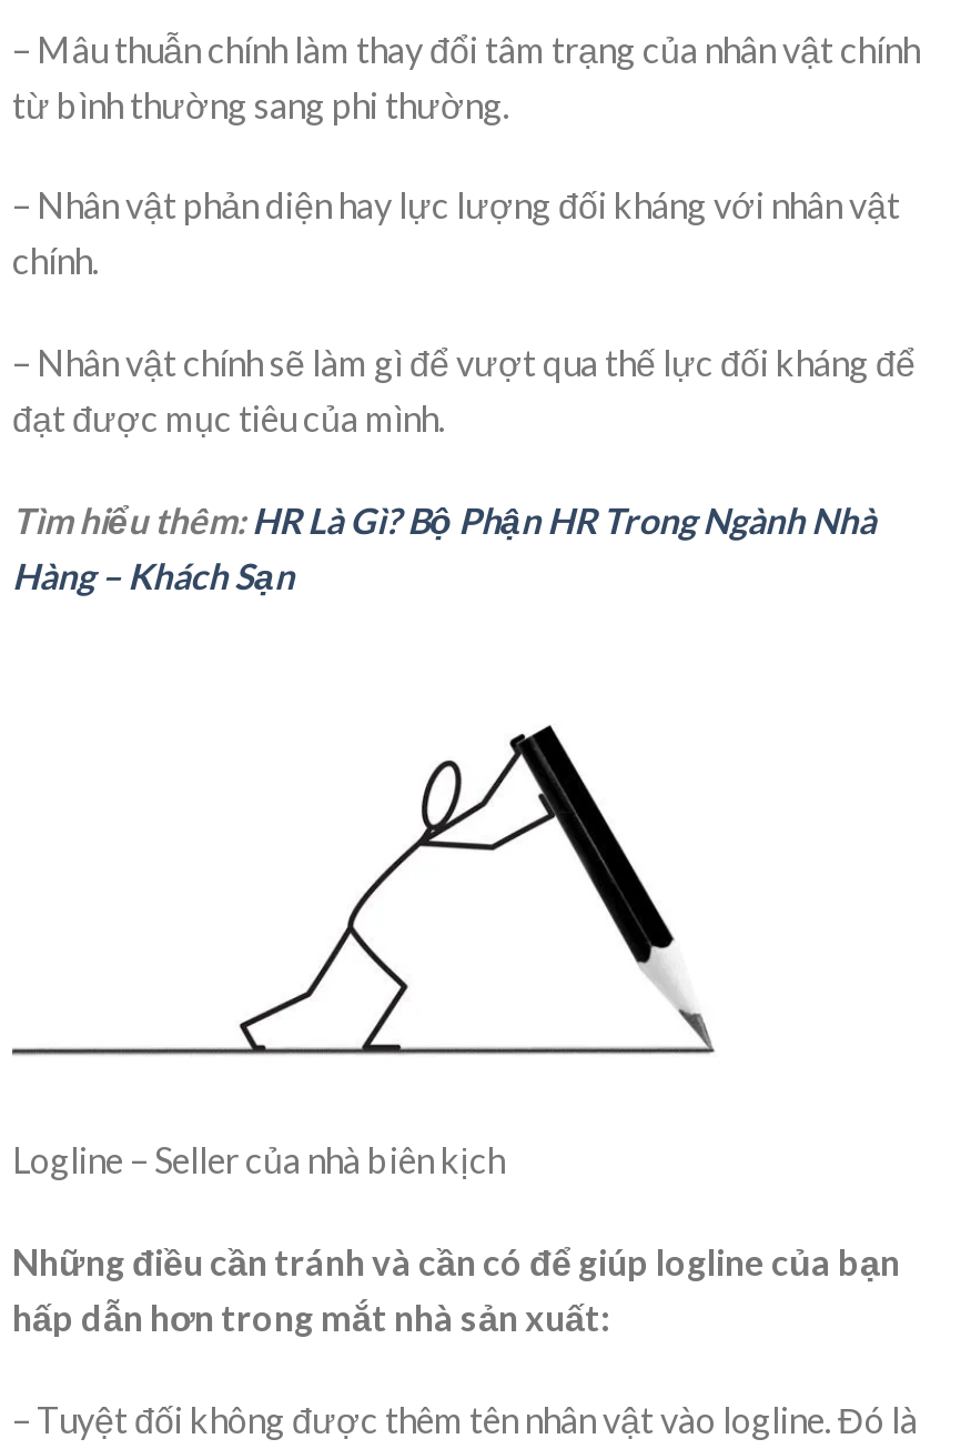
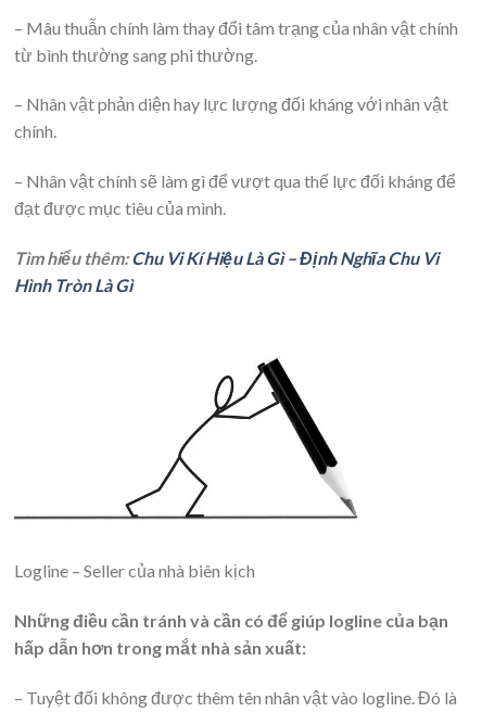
[12,499,876,596] Tìm hiểu thêm: HR Là Gì? Bộ Phận HR Trong Ngành Nhà | Hàng – Khách Sạn -> [14,248,439,295] Tìm hiểu thêm: Chu Vi Kí Hiệu Là Gì – Định Nghĩa Chu Vi | Hình Tròn Là Gì

